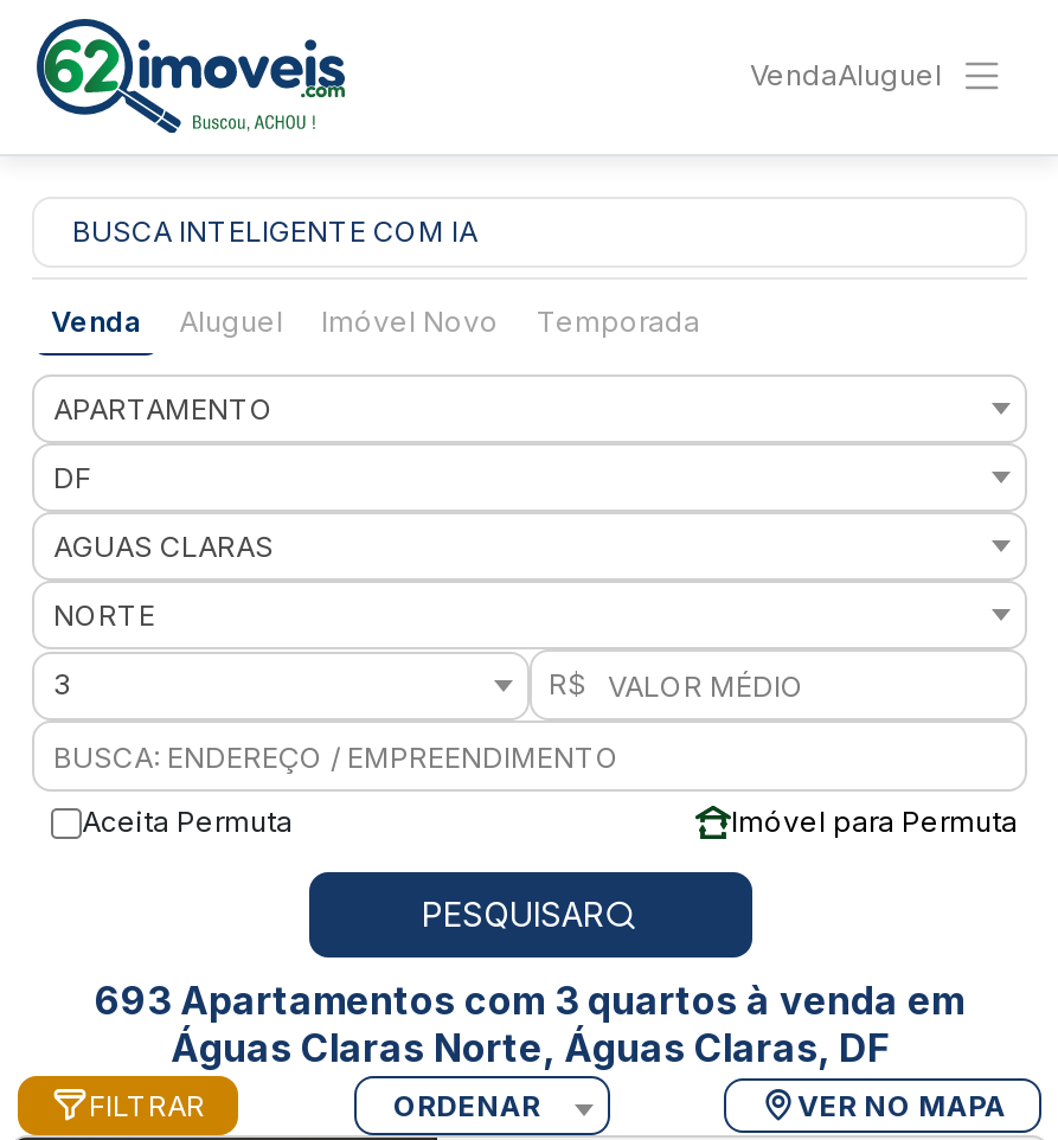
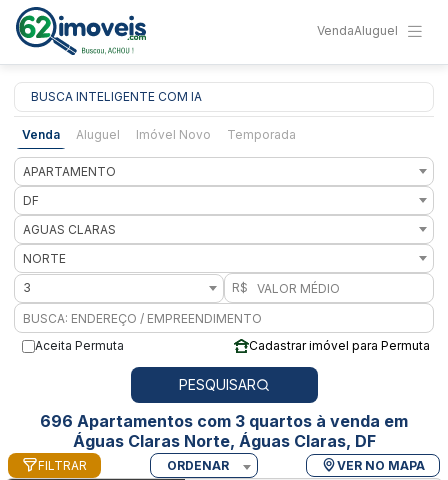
[731,803,1018,839] Imóvel para Permuta -> [249,338,430,353] Cadastrar imóvel para Permuta
[95,976,964,1024] 693 Apartamentos com 3 quartos à venda em -> [40,411,408,431] 696 Apartamentos com 3 quartos à venda em

